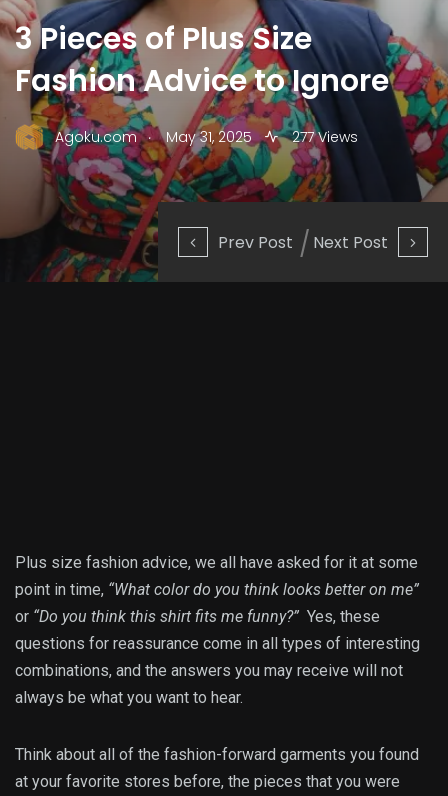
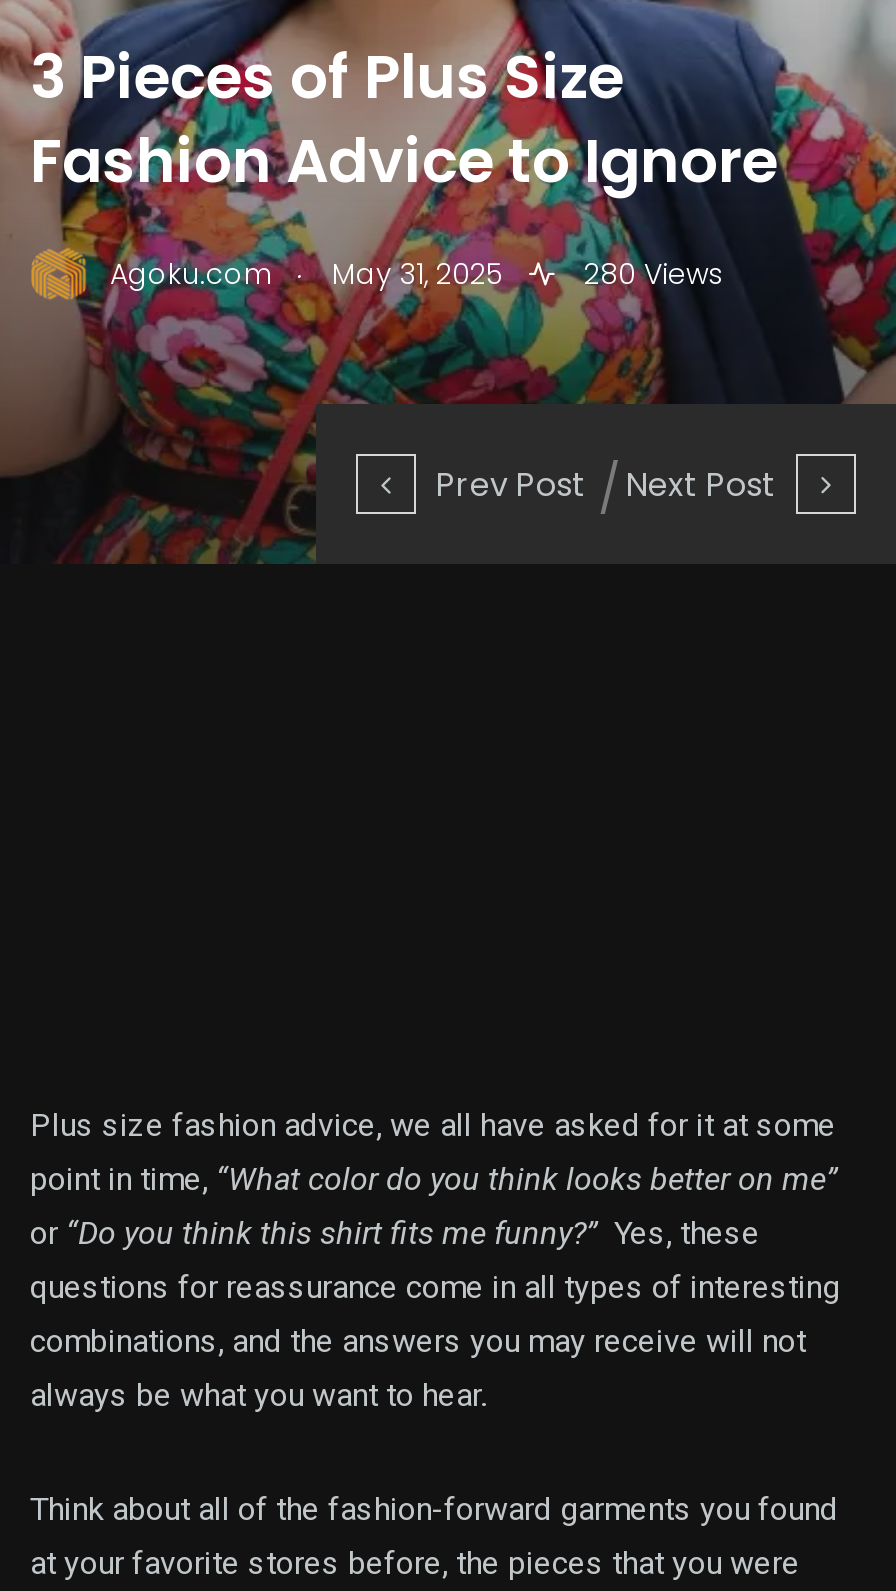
[55,123,358,146] Agoku.com . May 31, 2025 277 Views -> [110,247,724,293] Agoku.com . May 31, 2025 280 Views

